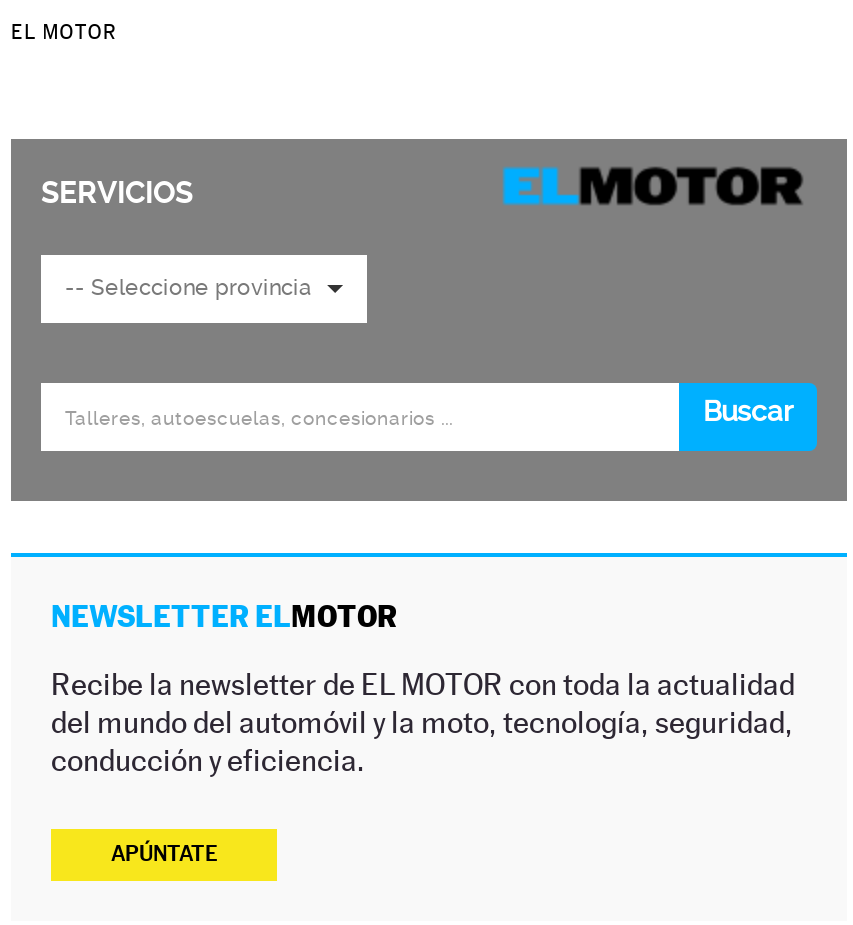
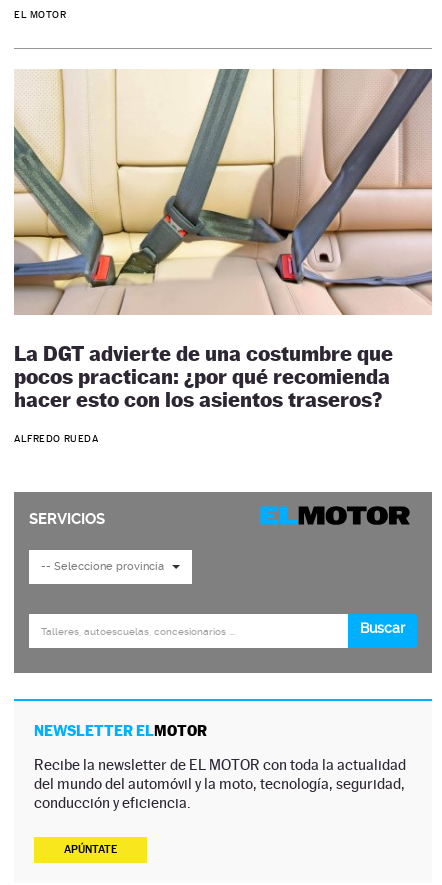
none -> [13,69,433,444] [image] | La DGT advierte de una costumbre que | pocos practican: ¿por qué recomienda | hacer esto con los asientos traseros? | ALFREDO RUEDA

